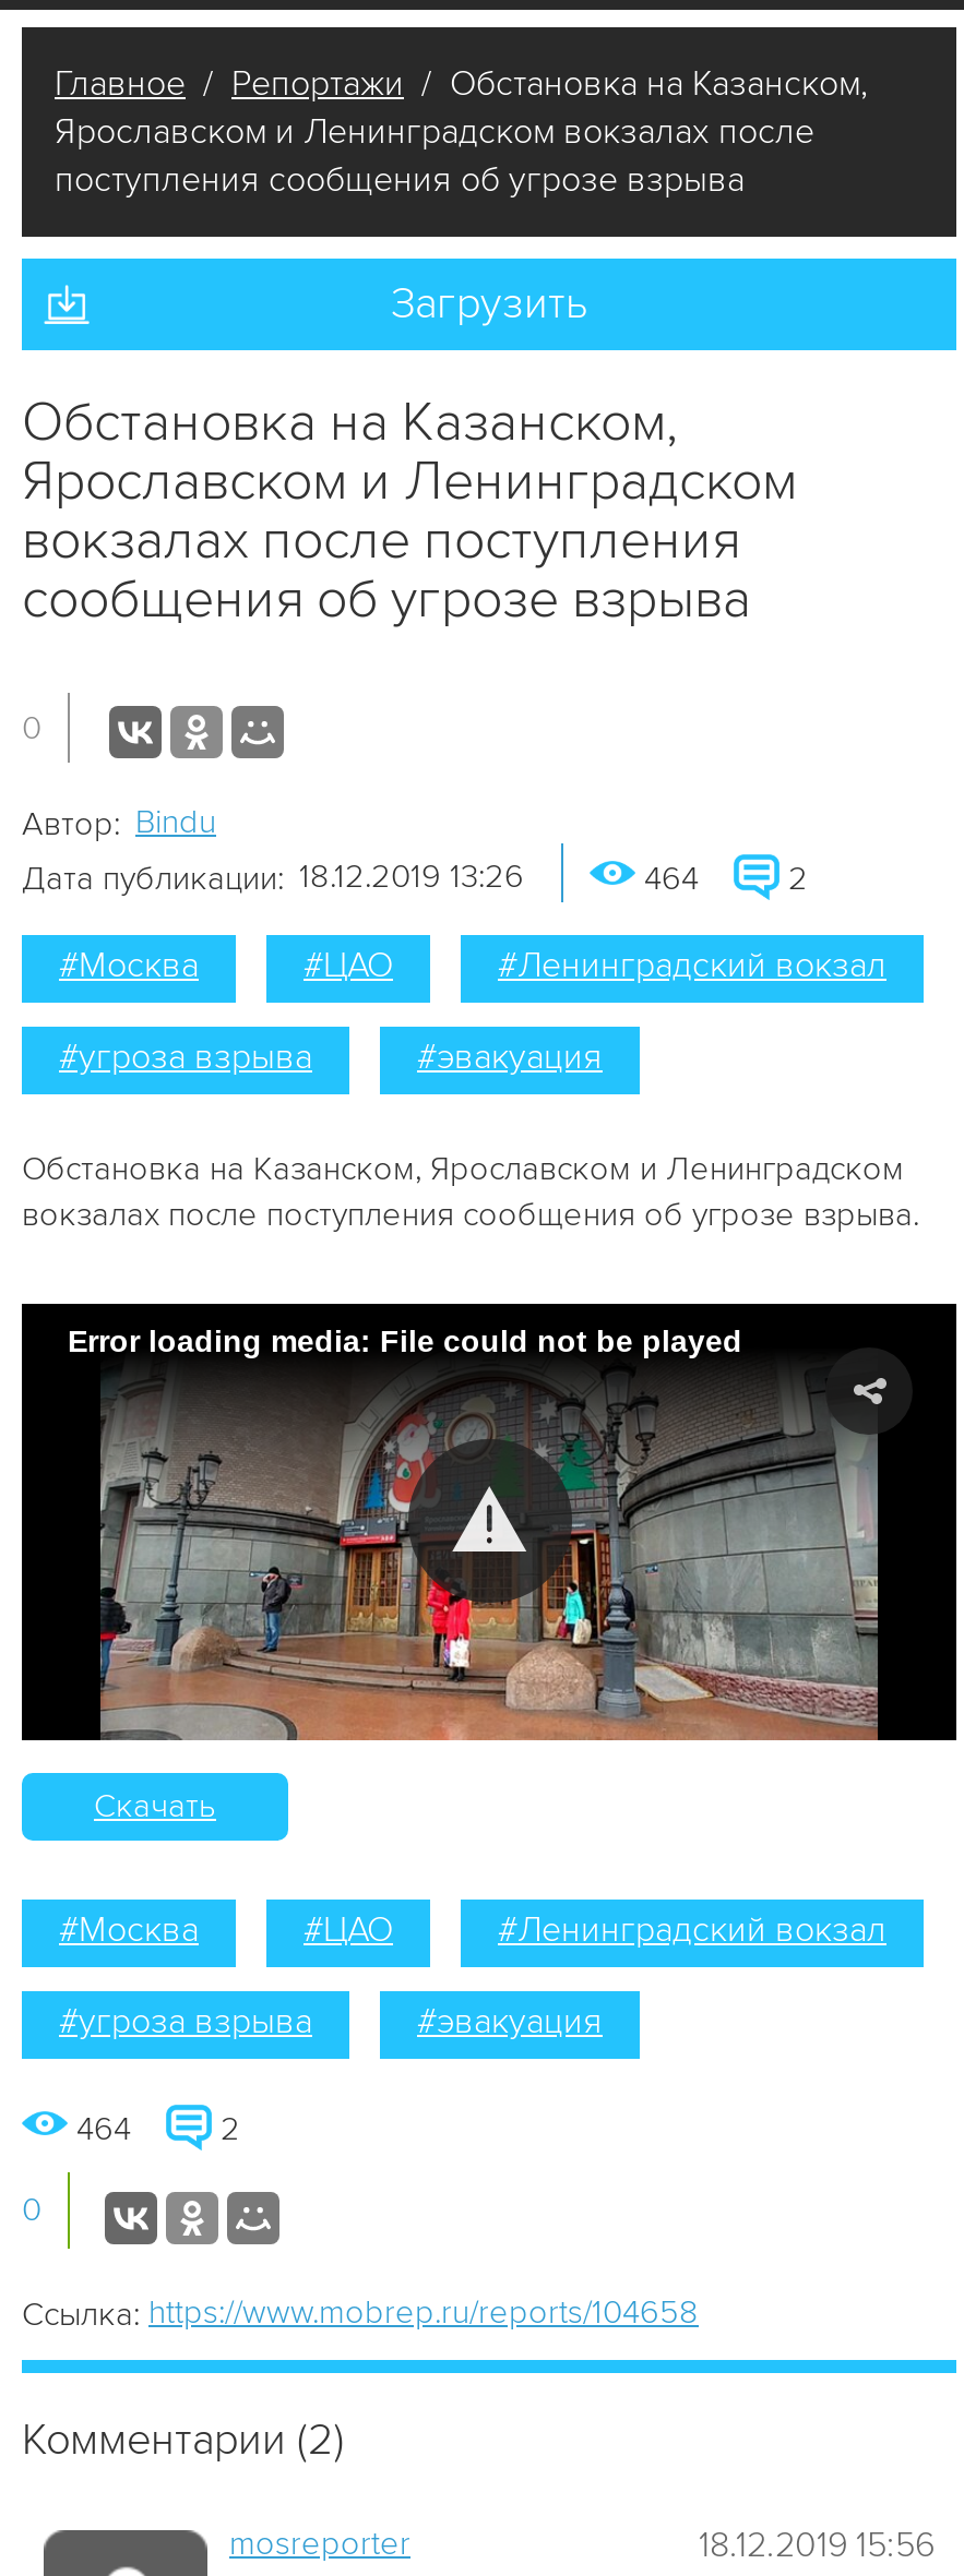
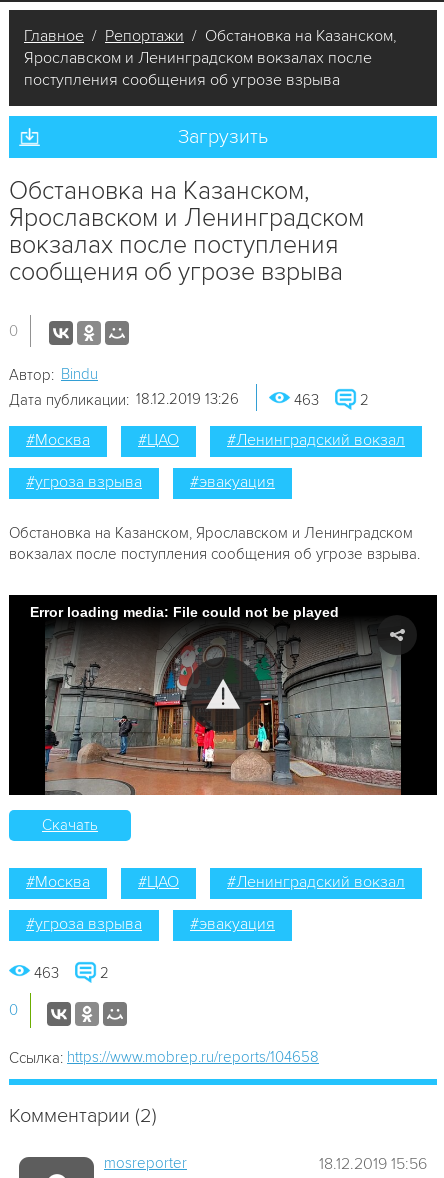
[644,858,699,897] 464 -> [294,391,319,409] 463
[76,2108,131,2147] 464 -> [34,964,59,982] 463

